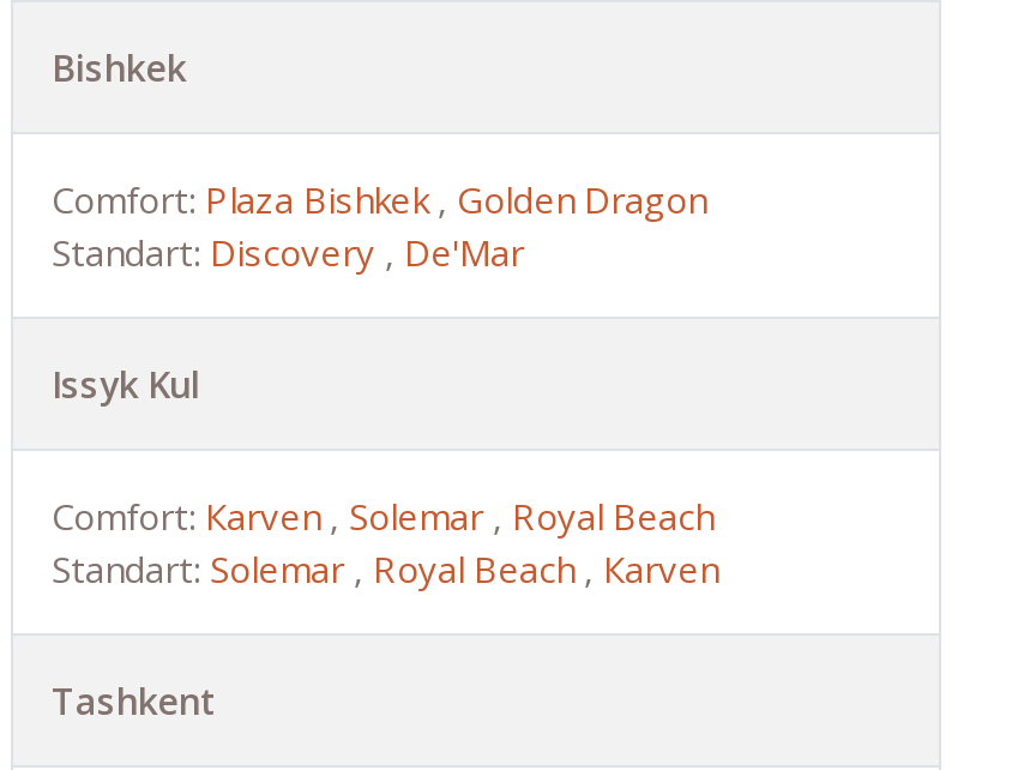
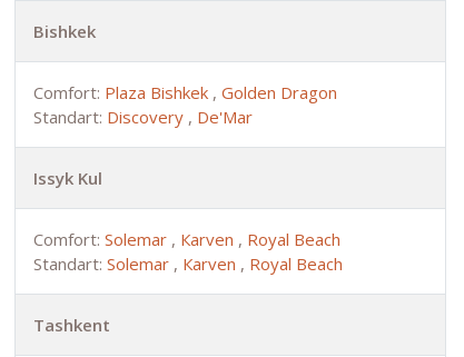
[52,492,713,540] Comfort: Каrven, Solemar, Royal Beach -> [33,228,340,250] Comfort: Solemar, Каrven, Royal Beach
[52,545,718,593] Standart: Solemar, Royal Beach, Каrven -> [33,253,343,275] Standart: Solemar, Каrven, Royal Beach

